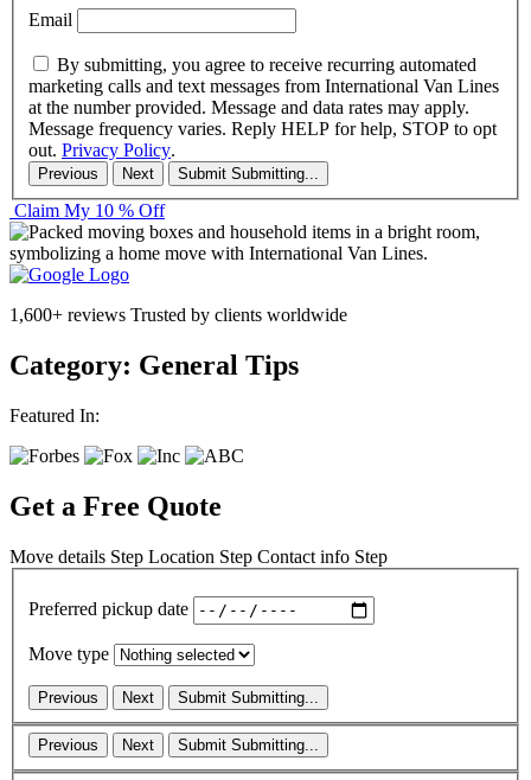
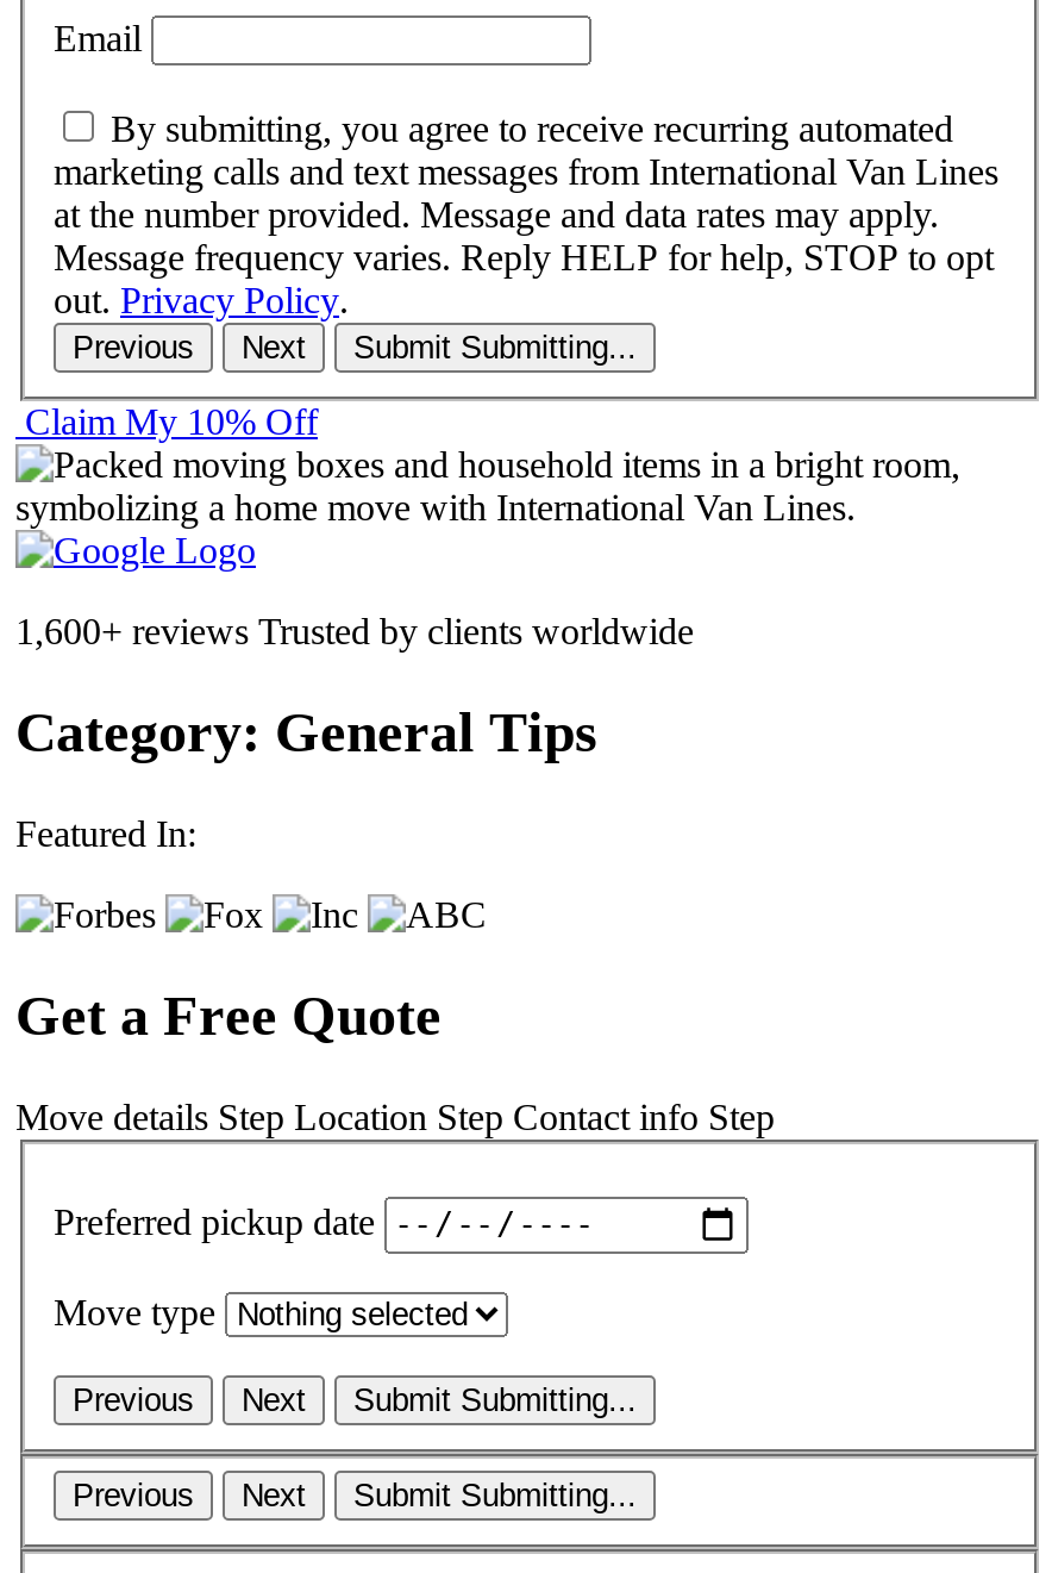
[9,201,165,221] Claim My 10 % Off -> [15,402,318,443] Claim My 10% Off

